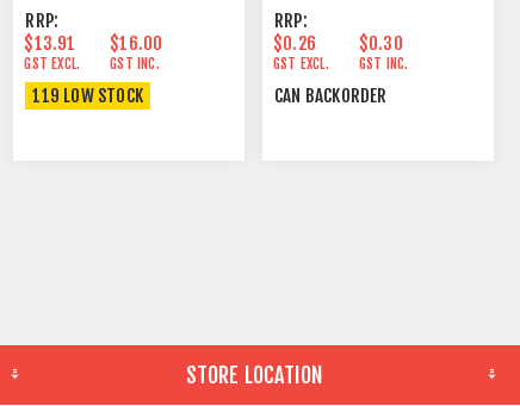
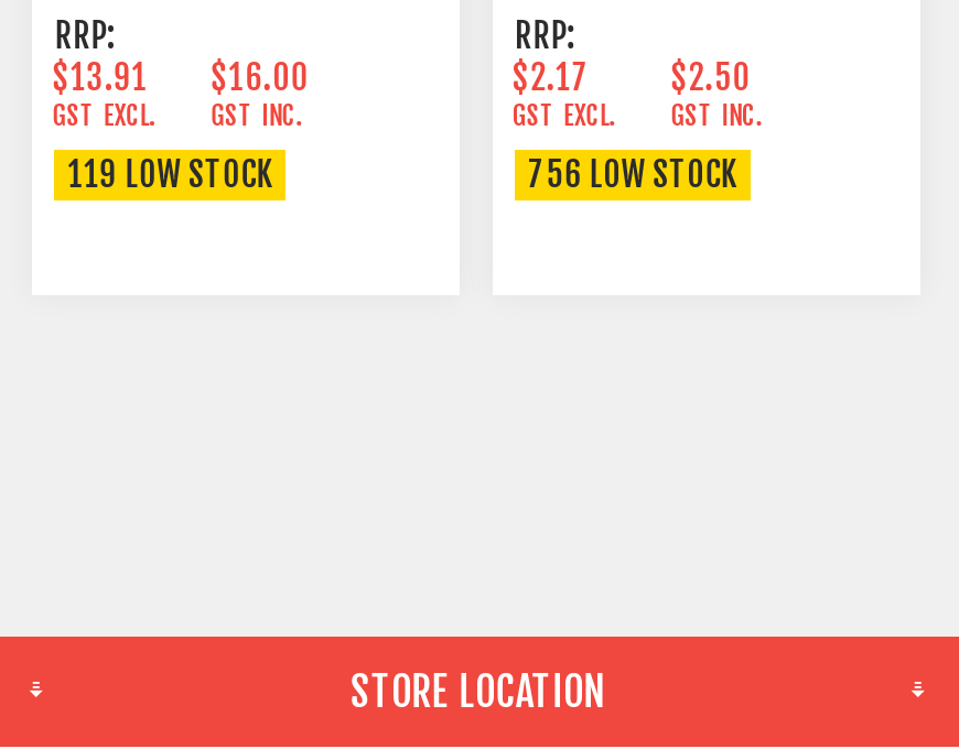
[273,32,316,54] $0.26 -> [513,56,590,98] $2.17
[359,32,403,54] $0.30 -> [671,56,750,98] $2.50
[274,84,387,107] CAN BACKORDER -> [528,153,737,195] 756 LOW STOCK

